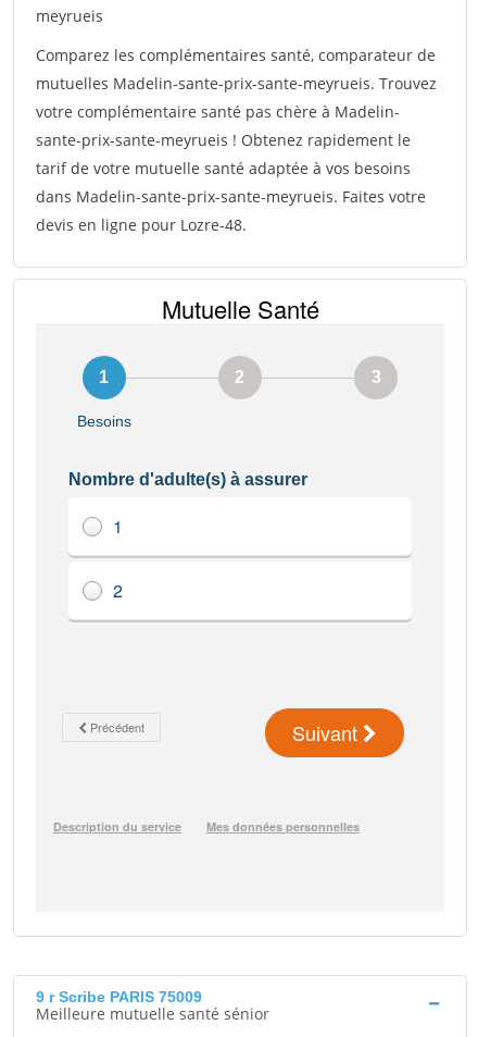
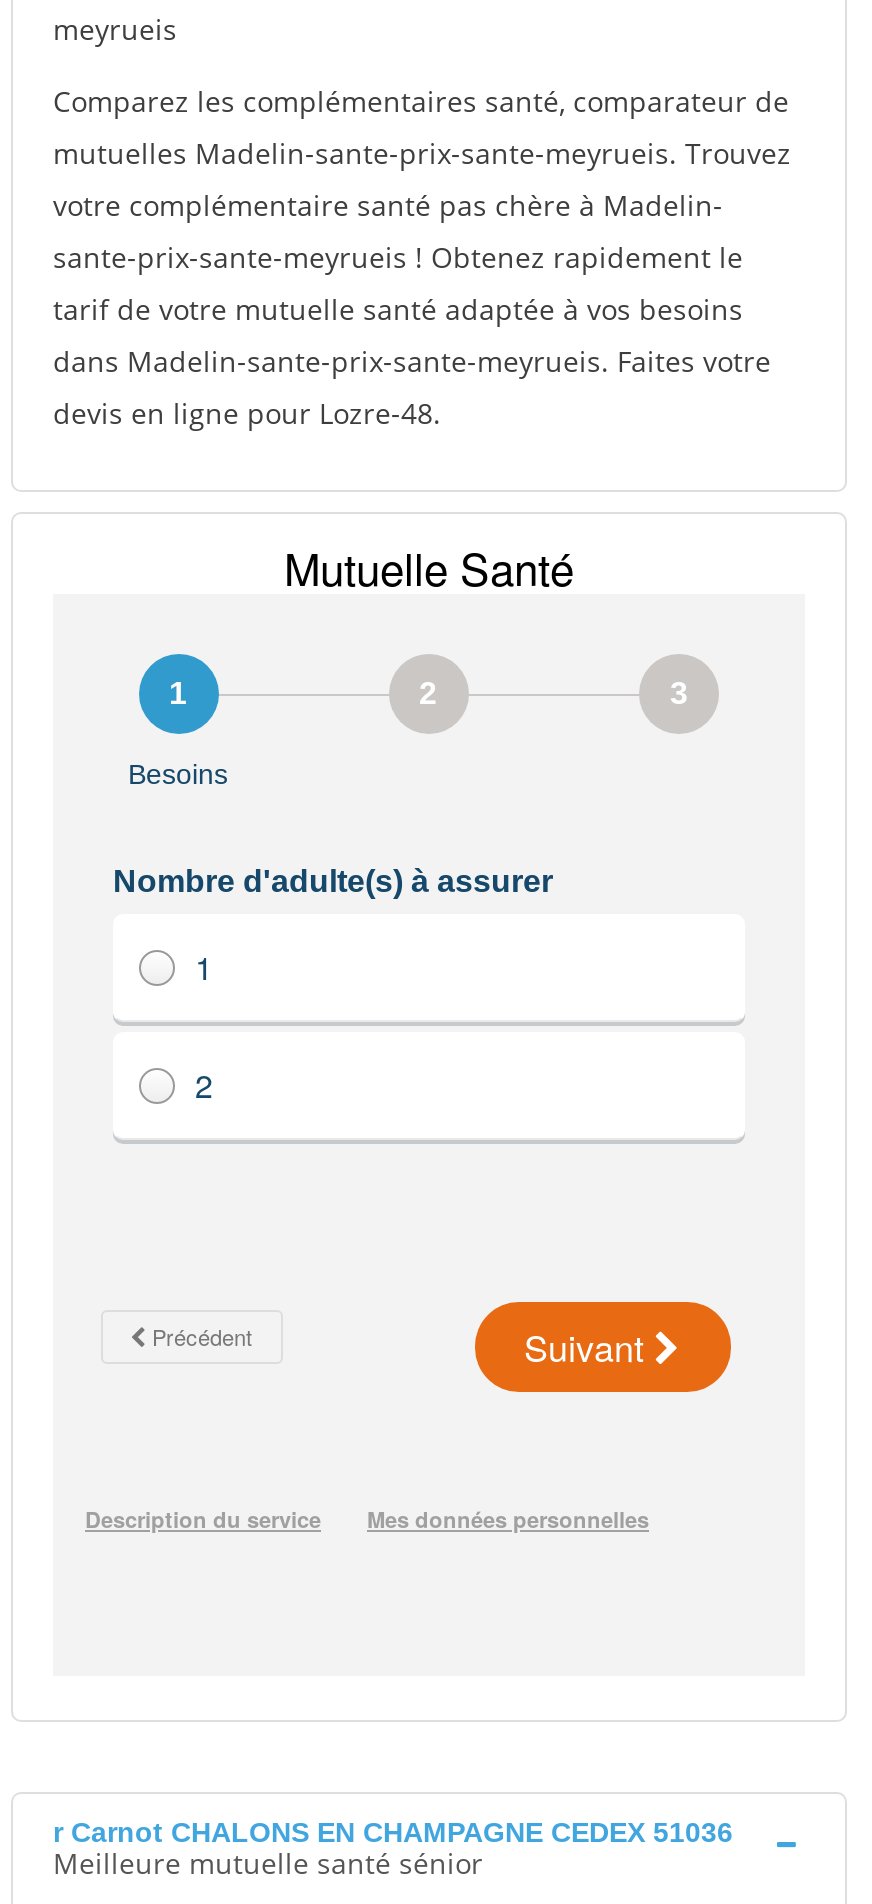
[36,988,202,1005] 9 r Scribe PARIS 75009 -> [53,1816,733,1848] r Carnot CHALONS EN CHAMPAGNE CEDEX 51036

